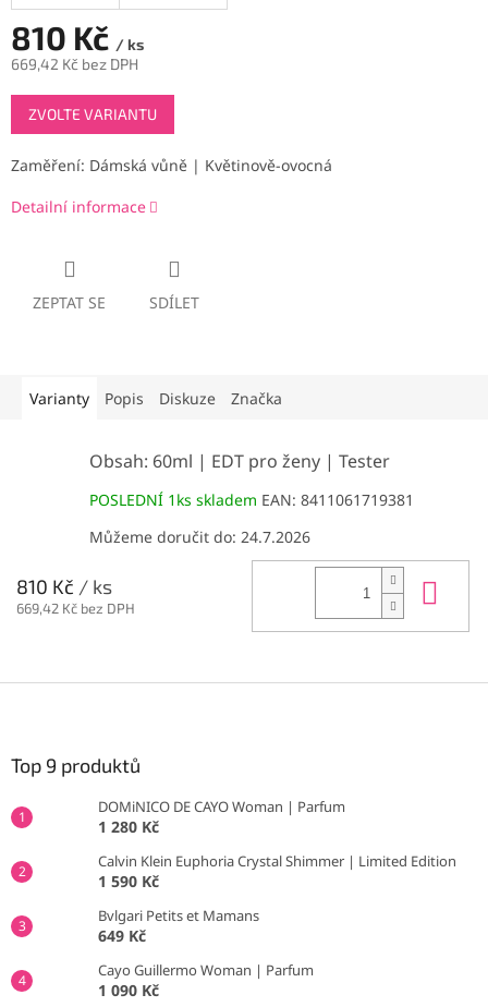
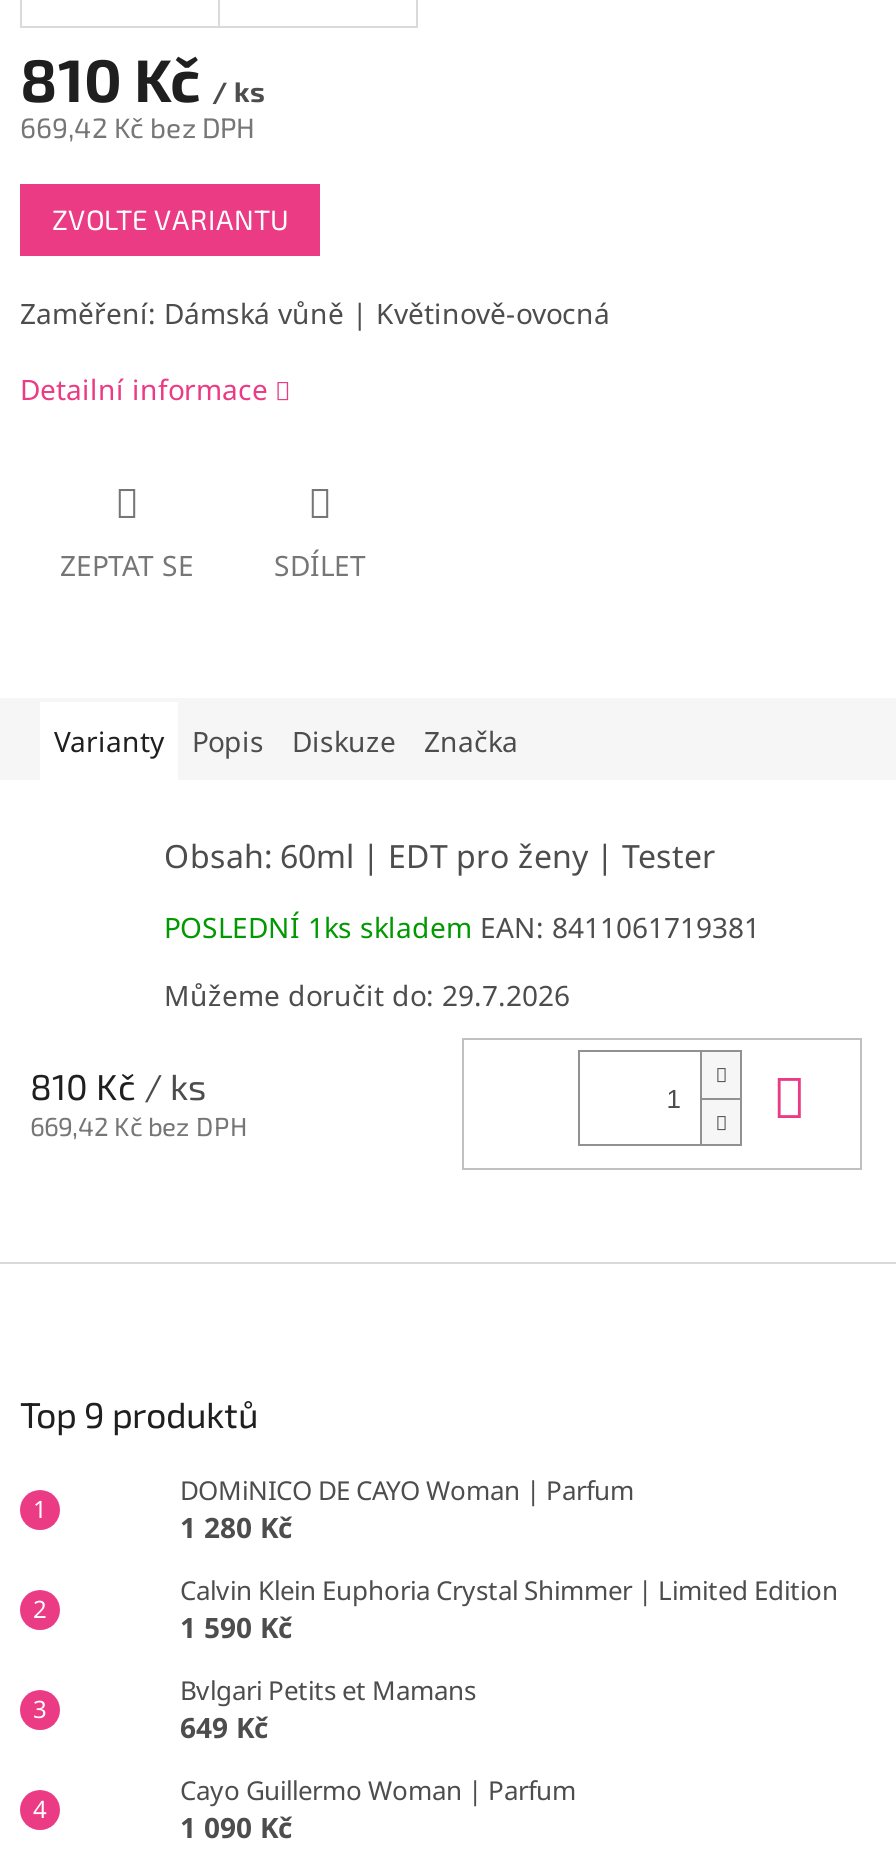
[89,526,310,547] Můžeme doručit do: 24.7.2026 -> [164,976,570,1014] Můžeme doručit do: 29.7.2026

